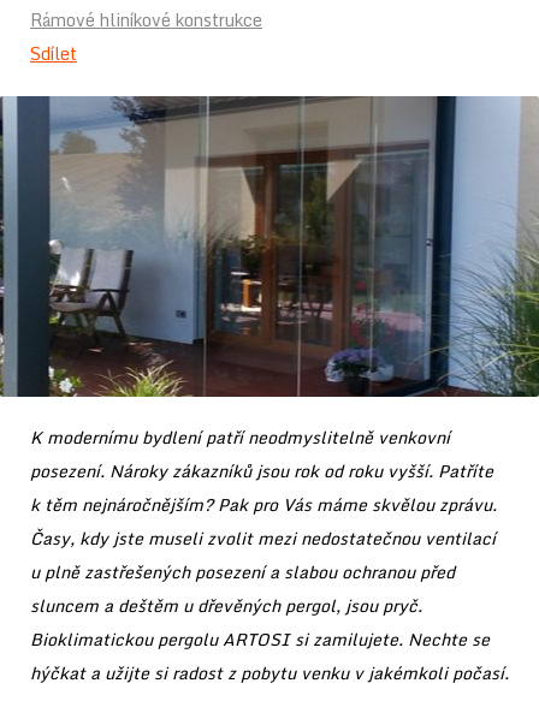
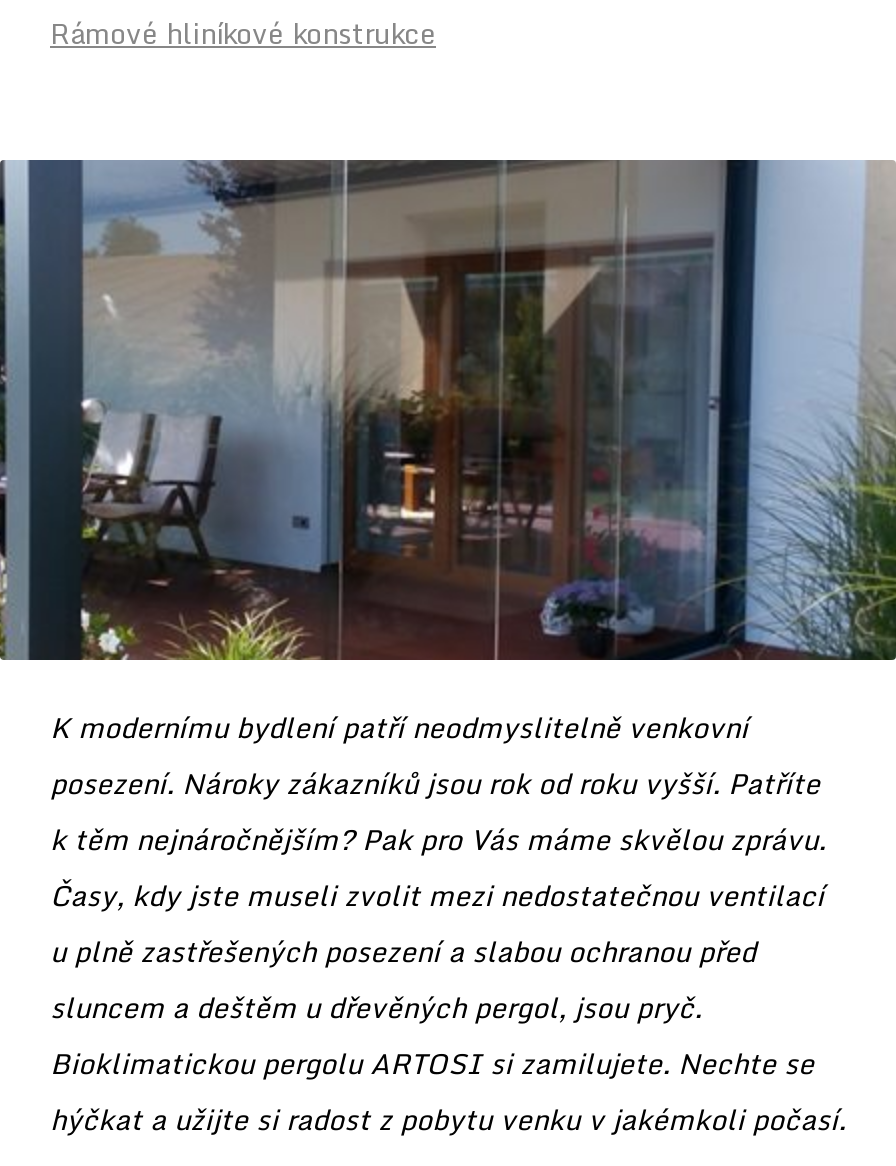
[30,40,77,67] Sdílet -> none

